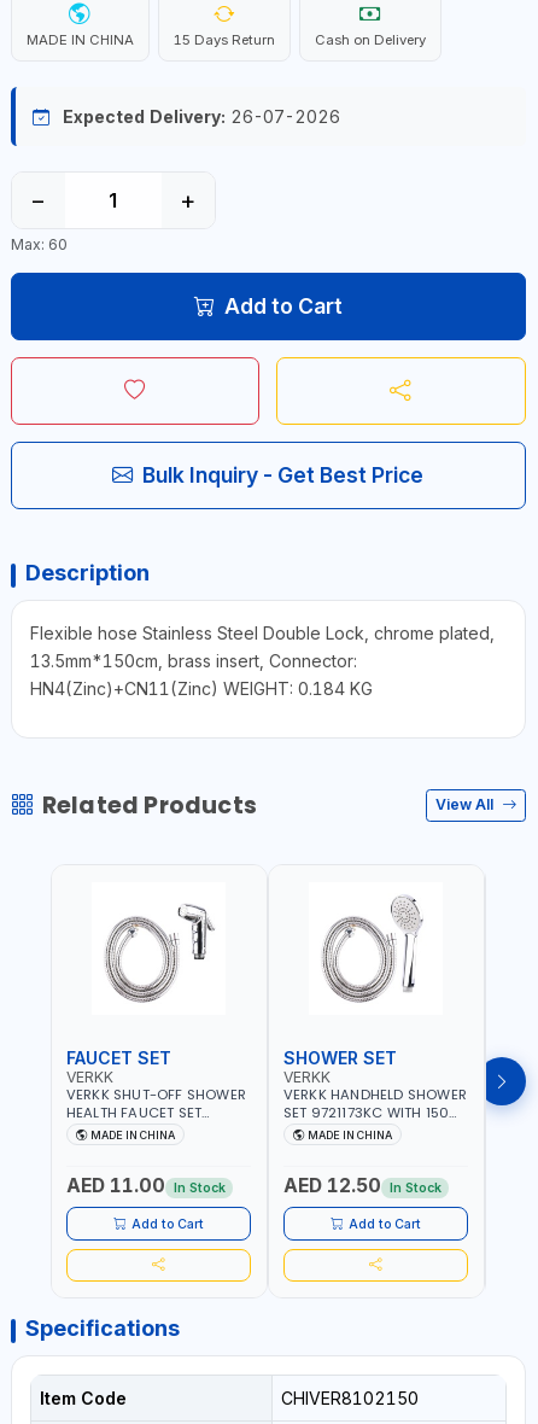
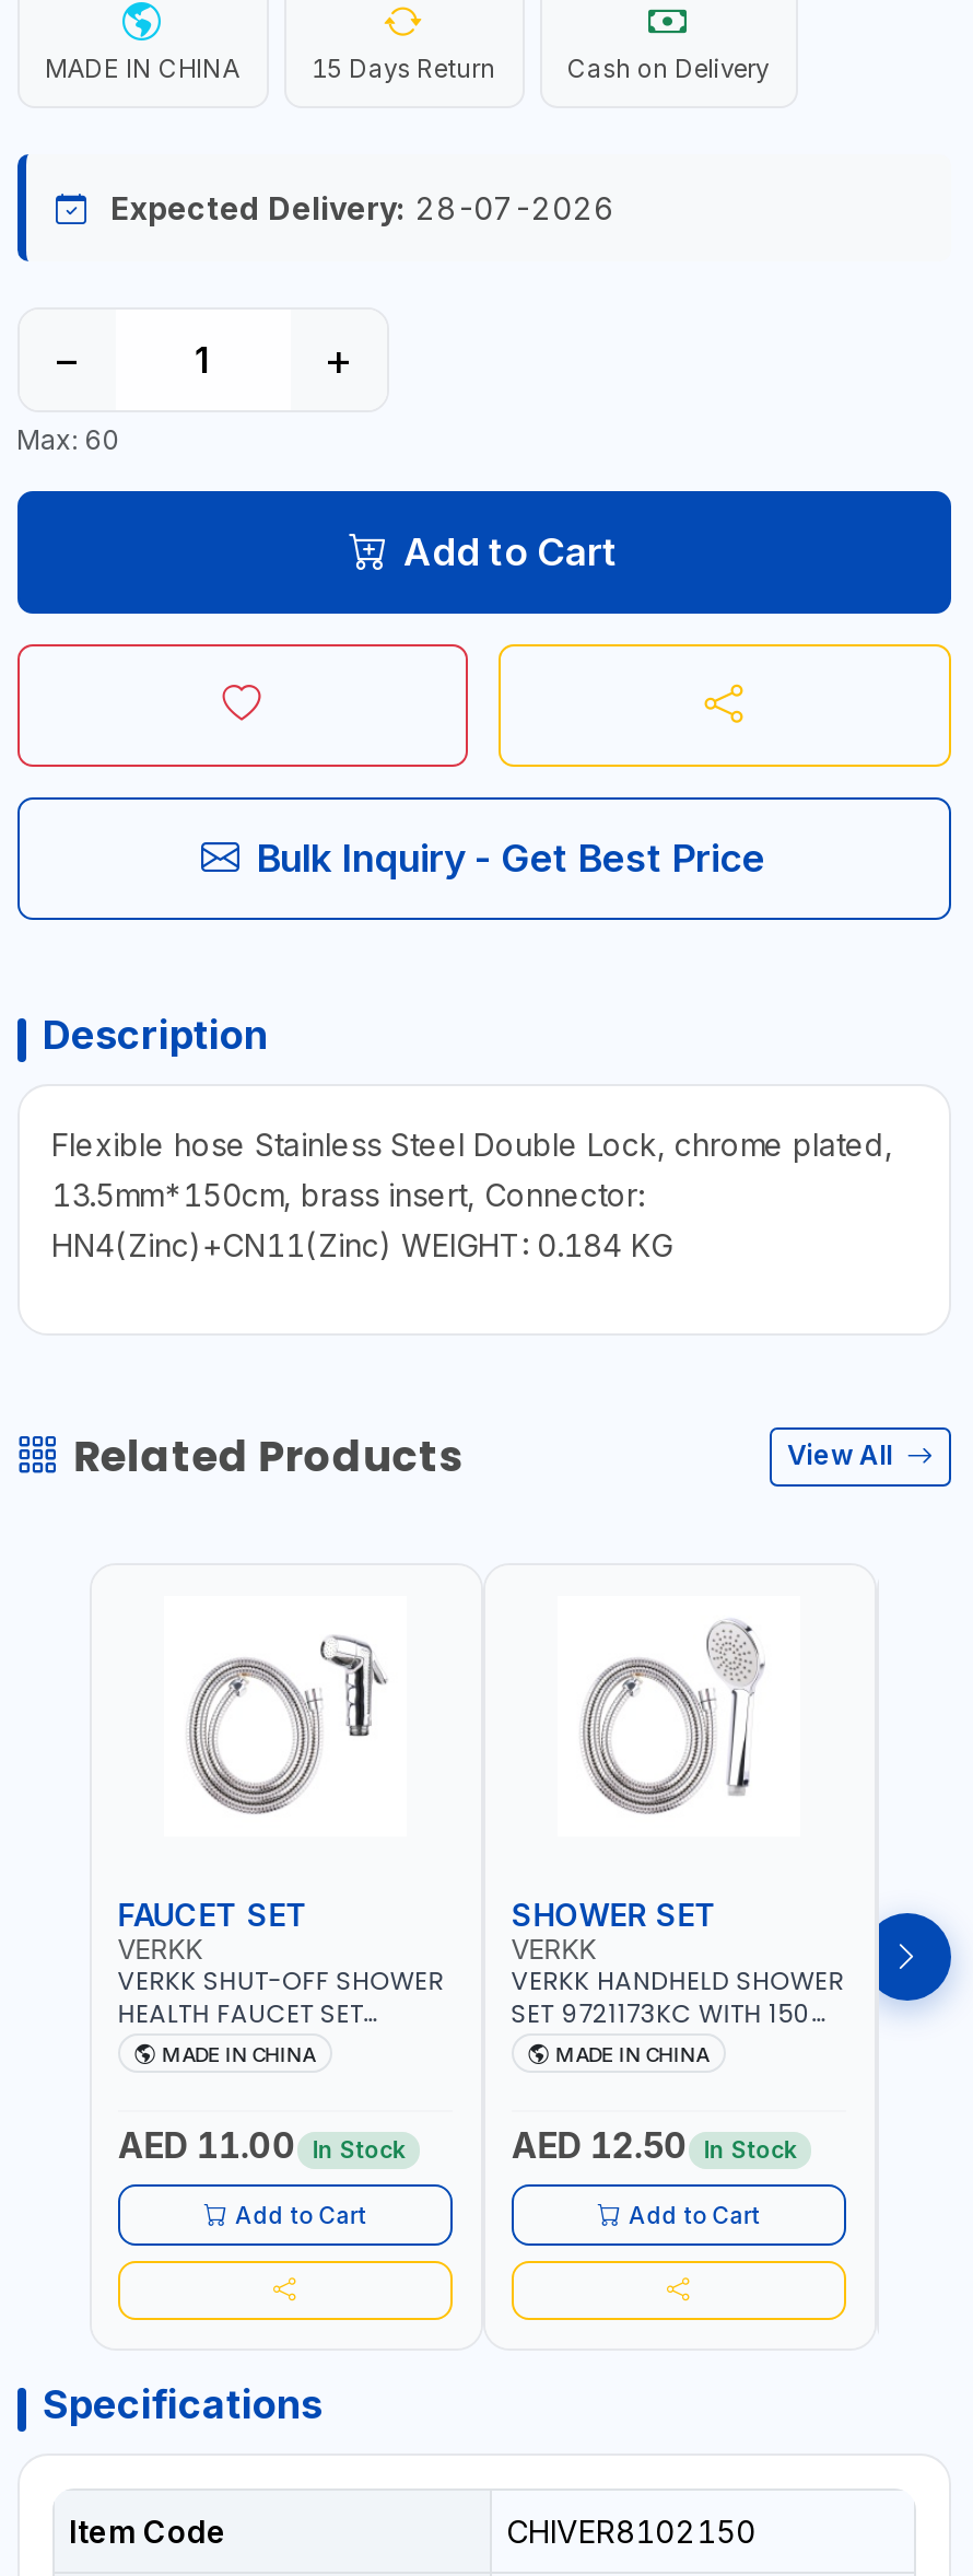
[62,106,340,127] Expected Delivery: 26-07-2026 -> [110,189,613,226] Expected Delivery: 28-07-2026

